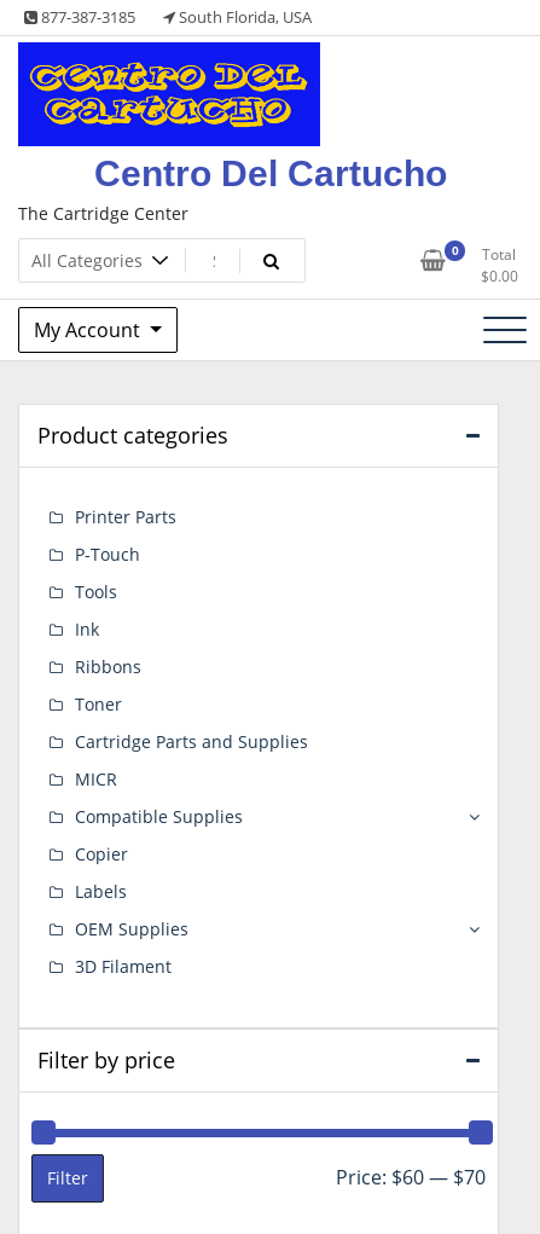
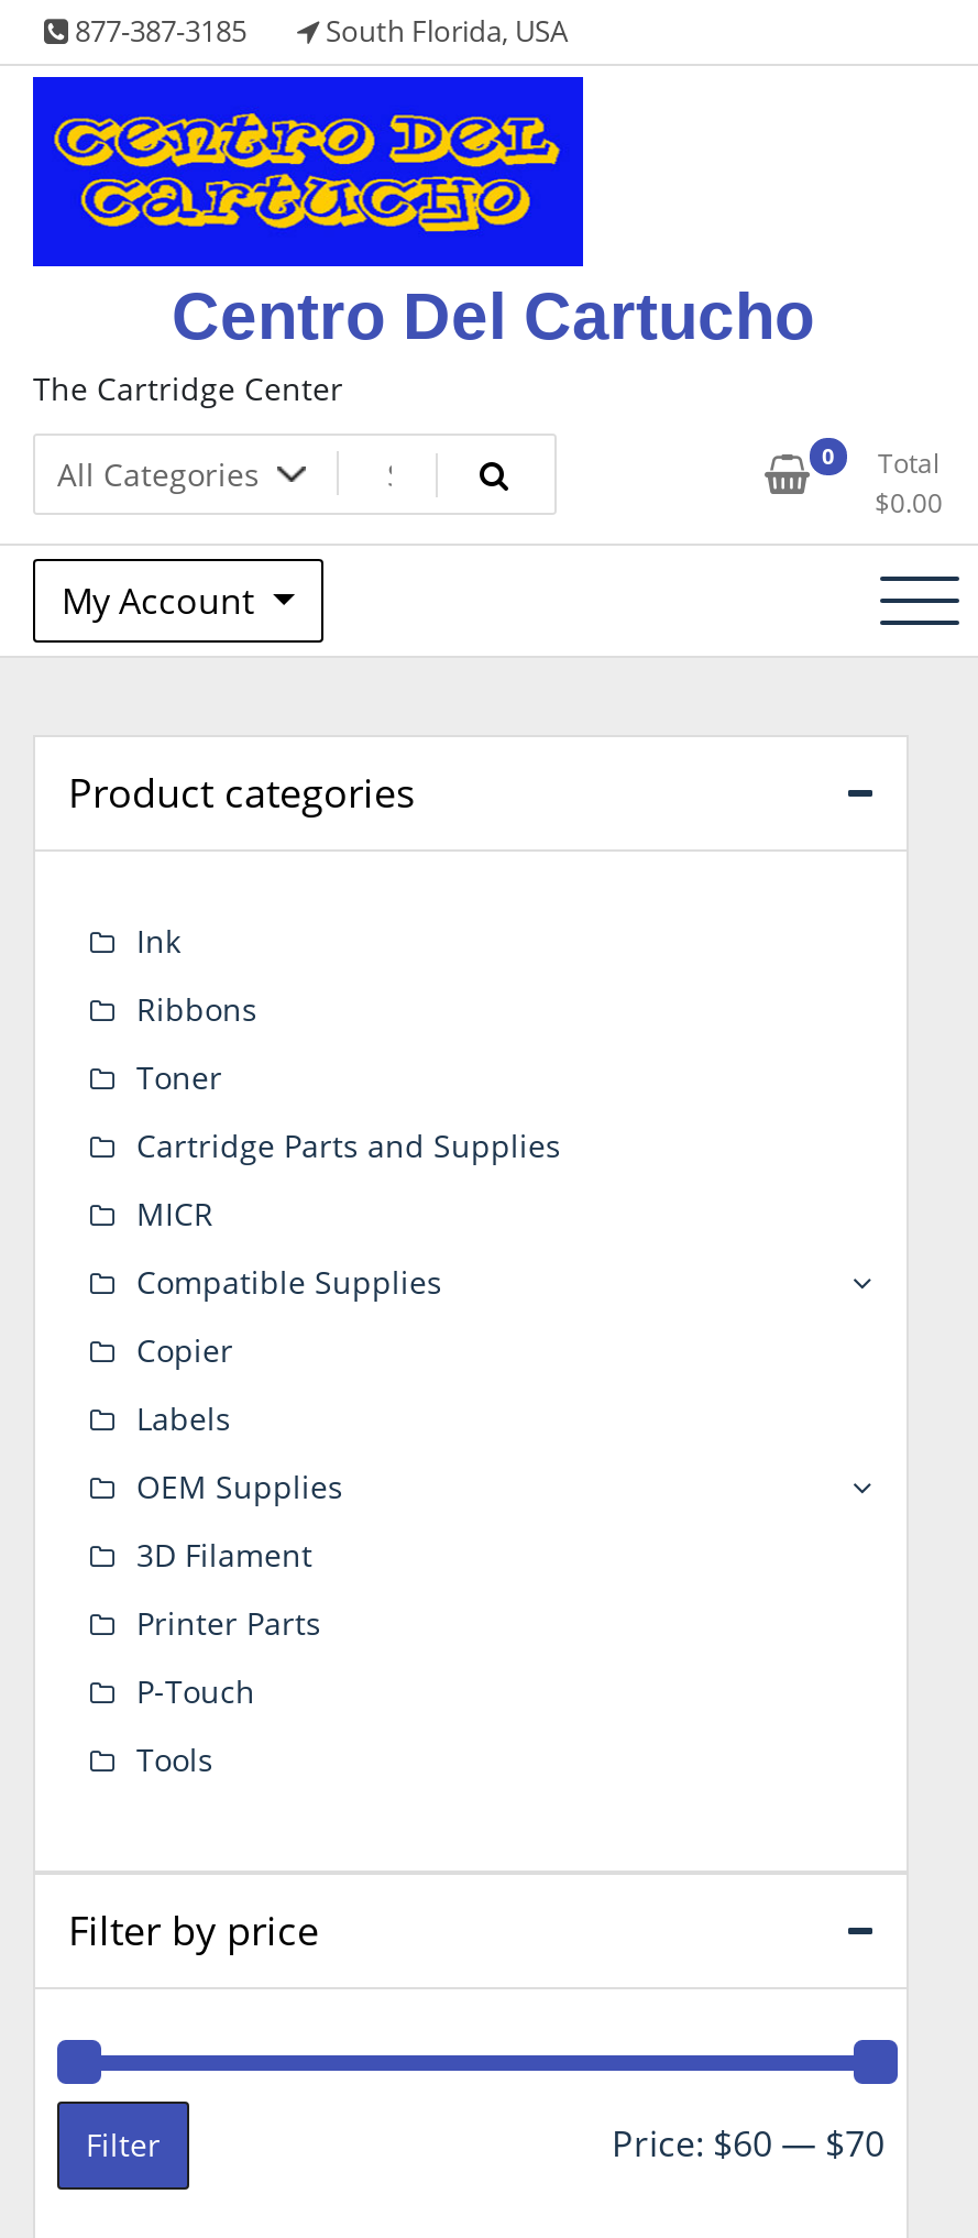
moved [75,505,176,603] -> [136,1602,321,1780]: Printer Parts | P-Touch | Tools
moved [75,618,308,978] -> [136,920,561,1576]: Ink | Ribbons | Toner | ... | OEM Supplies | 3D Filament

